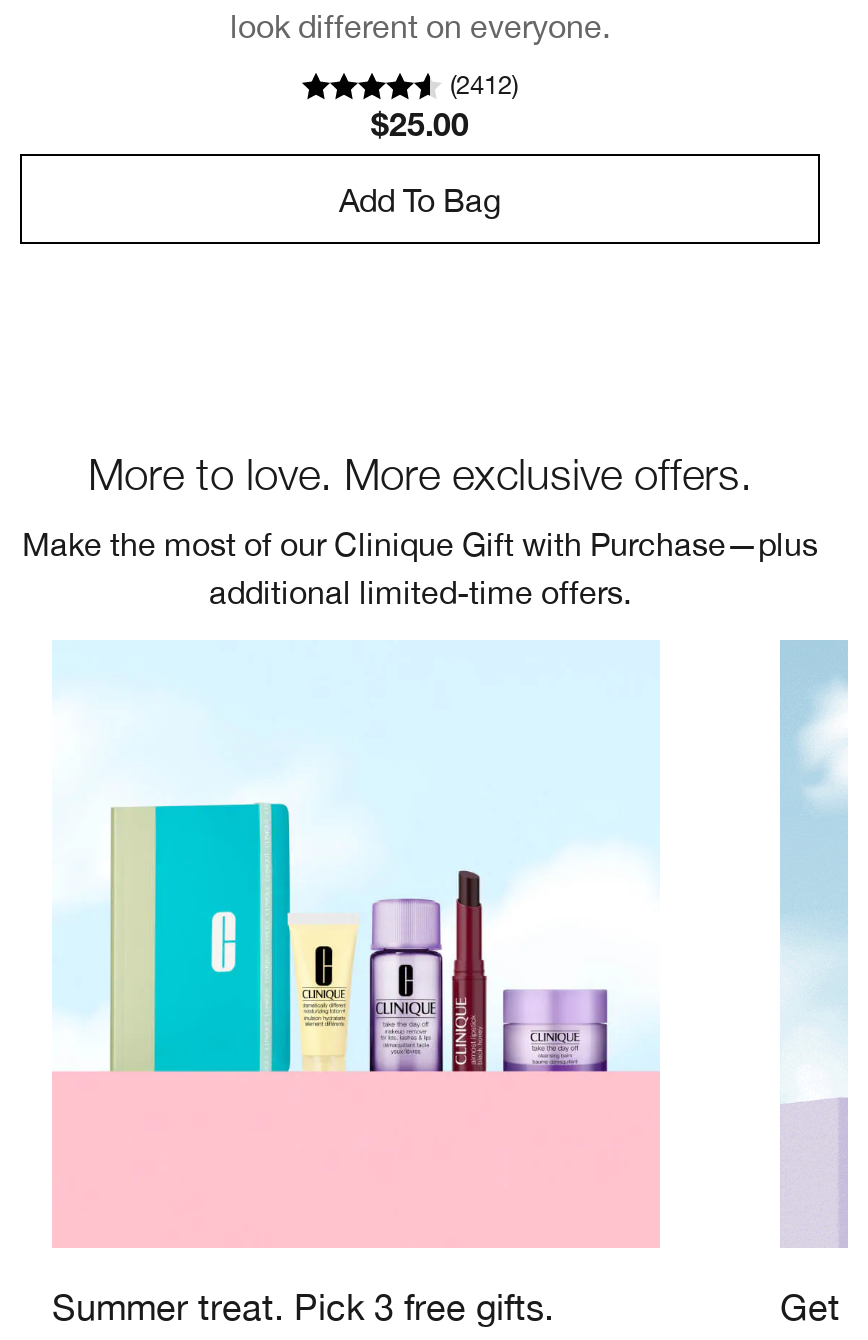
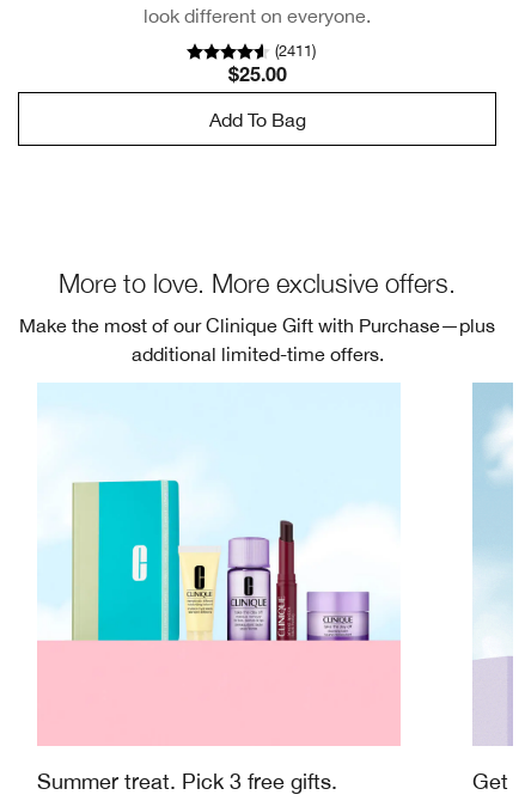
[450,70,518,100] (2412) -> [275,42,316,60] (2411)

